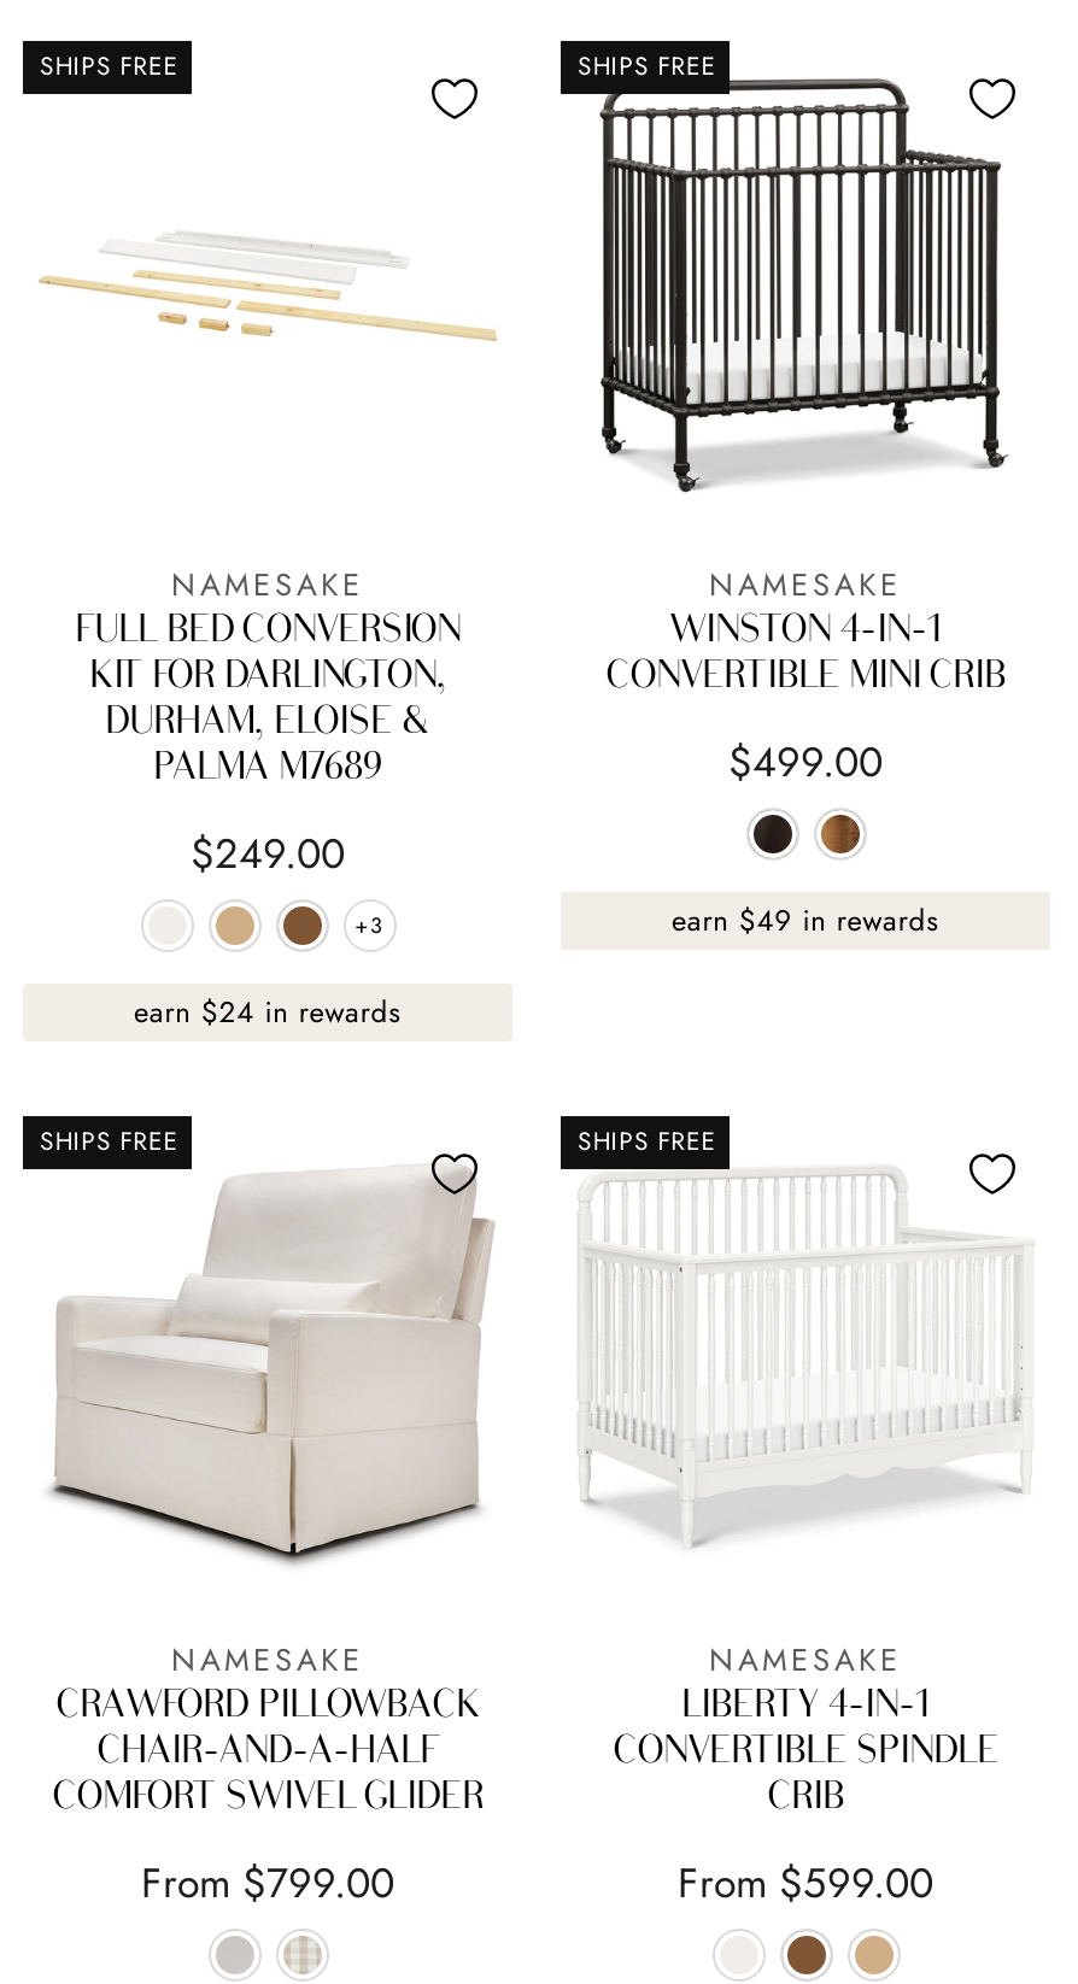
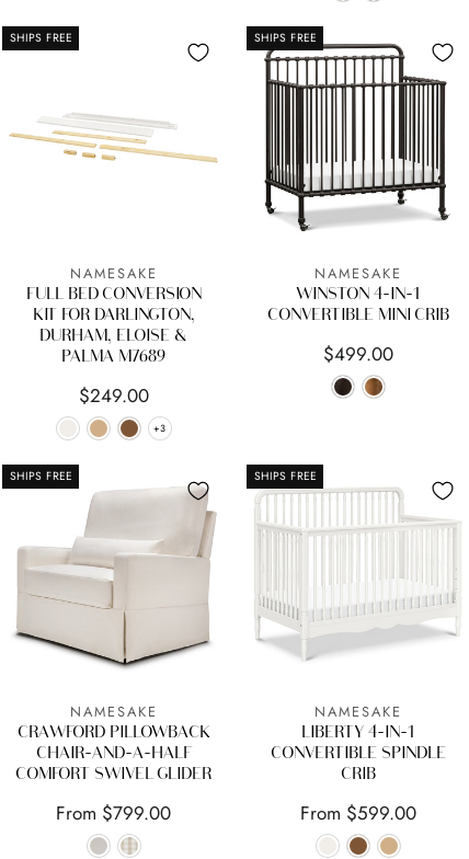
[672,898,939,941] earn $49 in rewards -> none
[134,990,402,1033] earn $24 in rewards -> none

